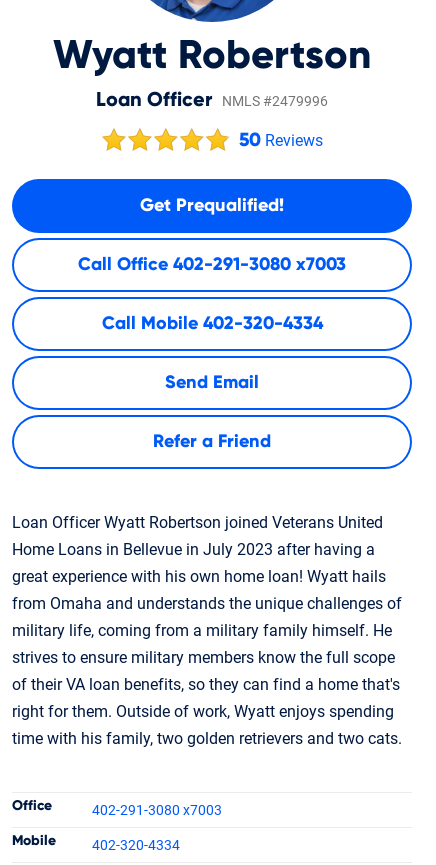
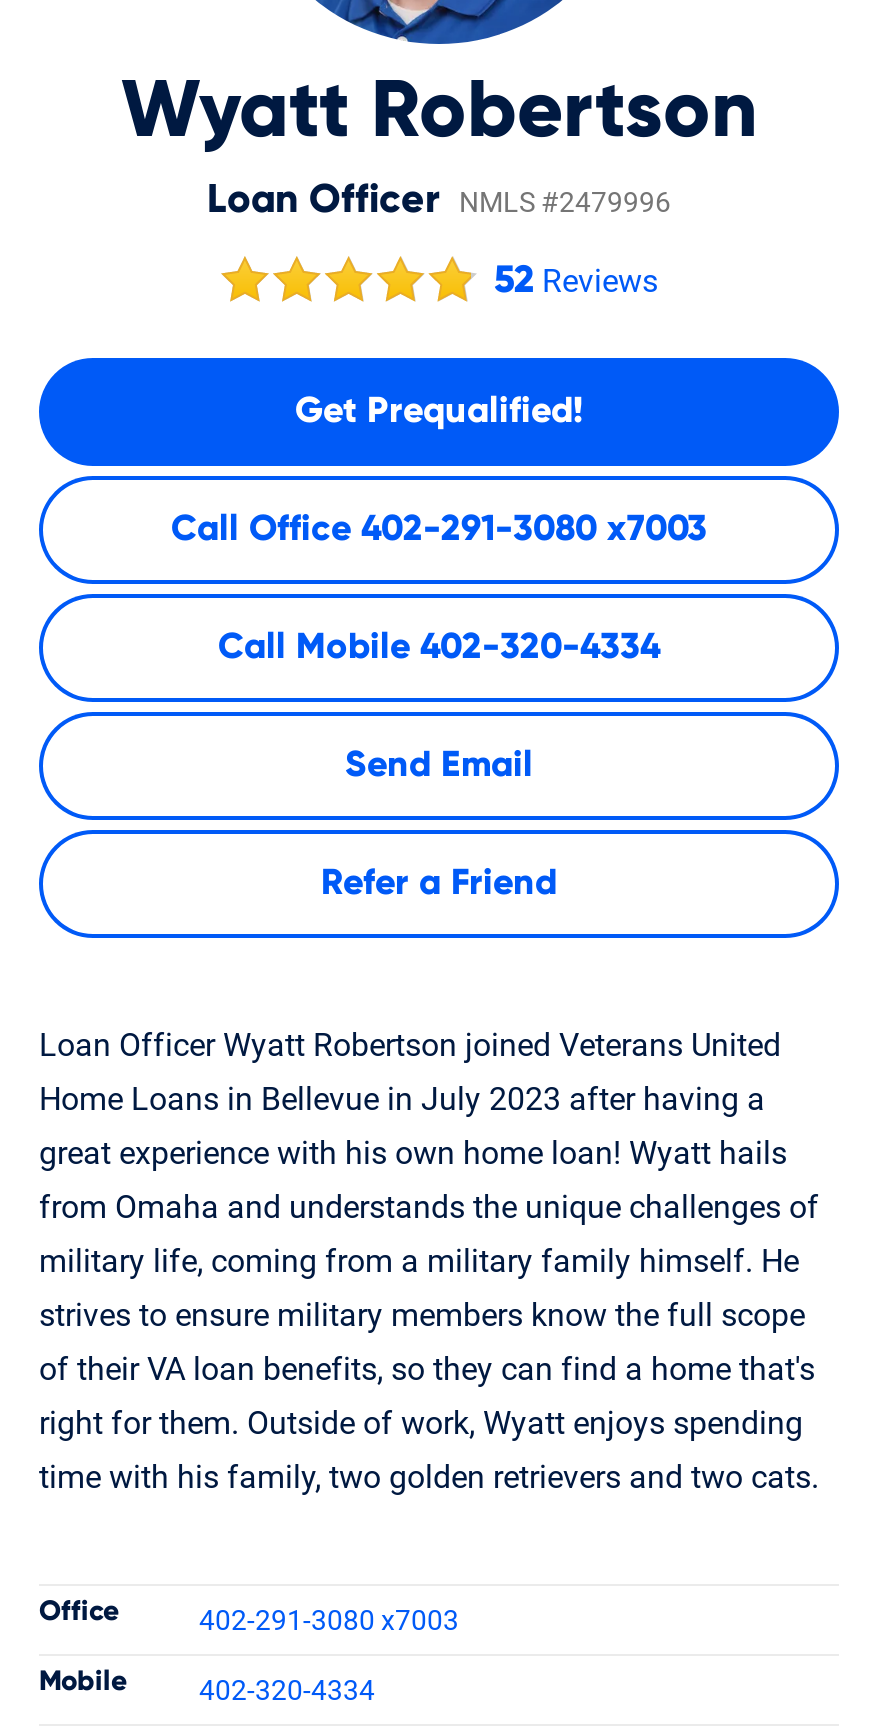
[238,131,322,150] 50 Reviews -> [494,262,658,300] 52 Reviews

